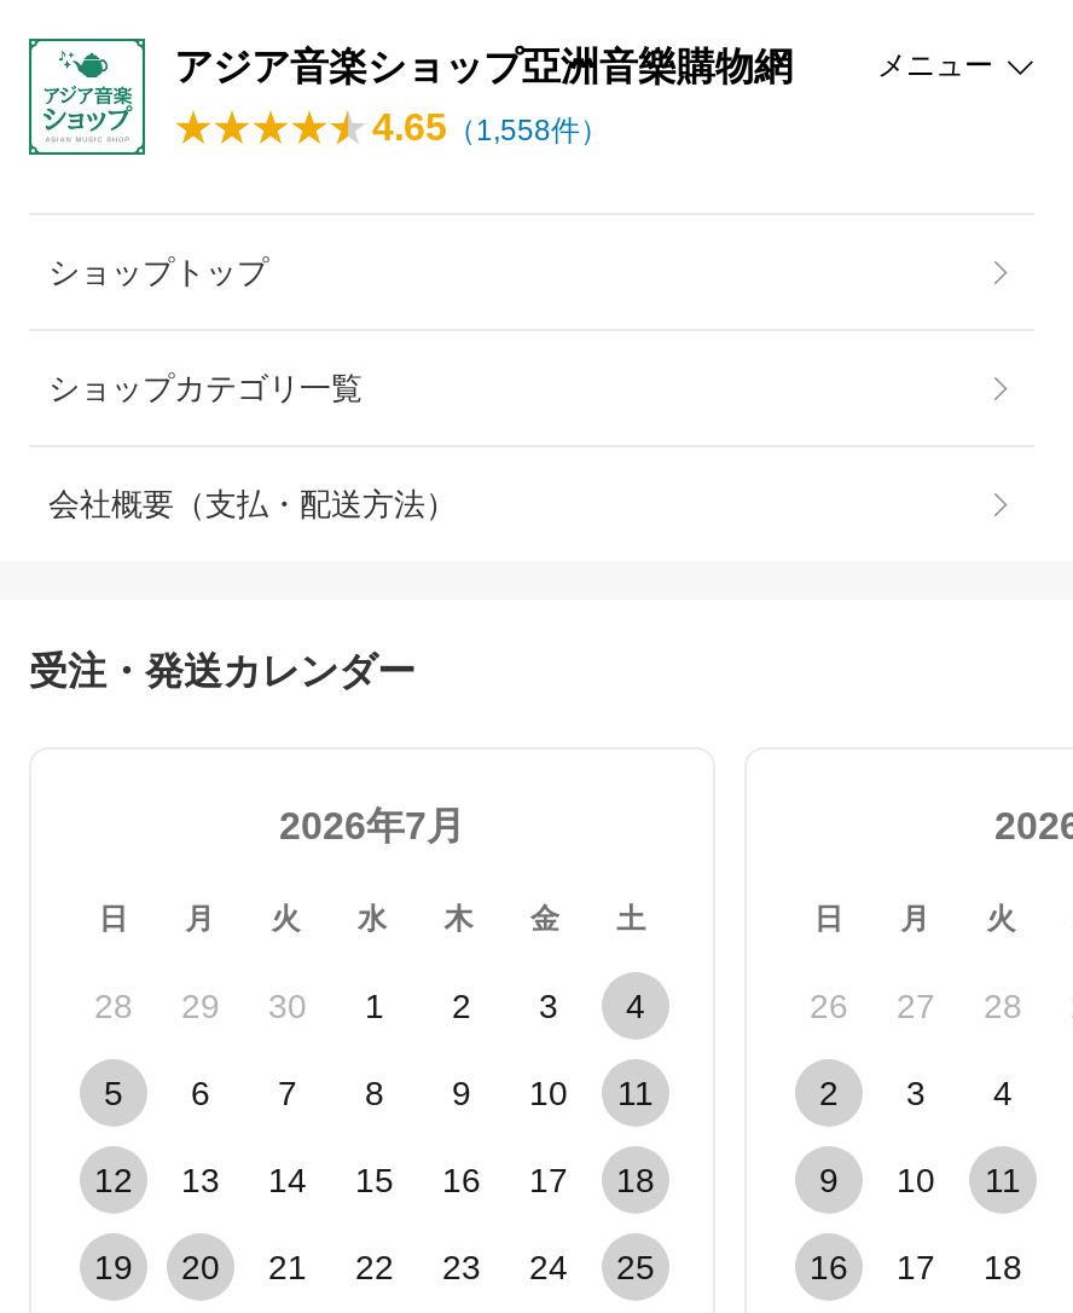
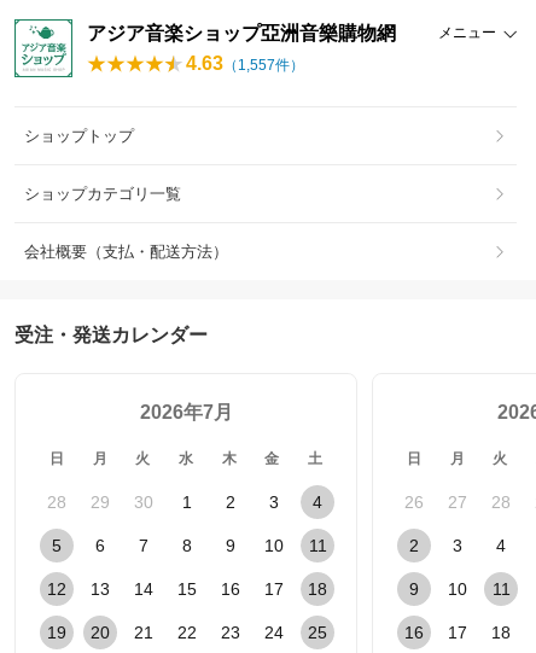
[372,106,609,148] 4.65（1,558件） -> [186,53,304,74] 4.63（1,557件）

